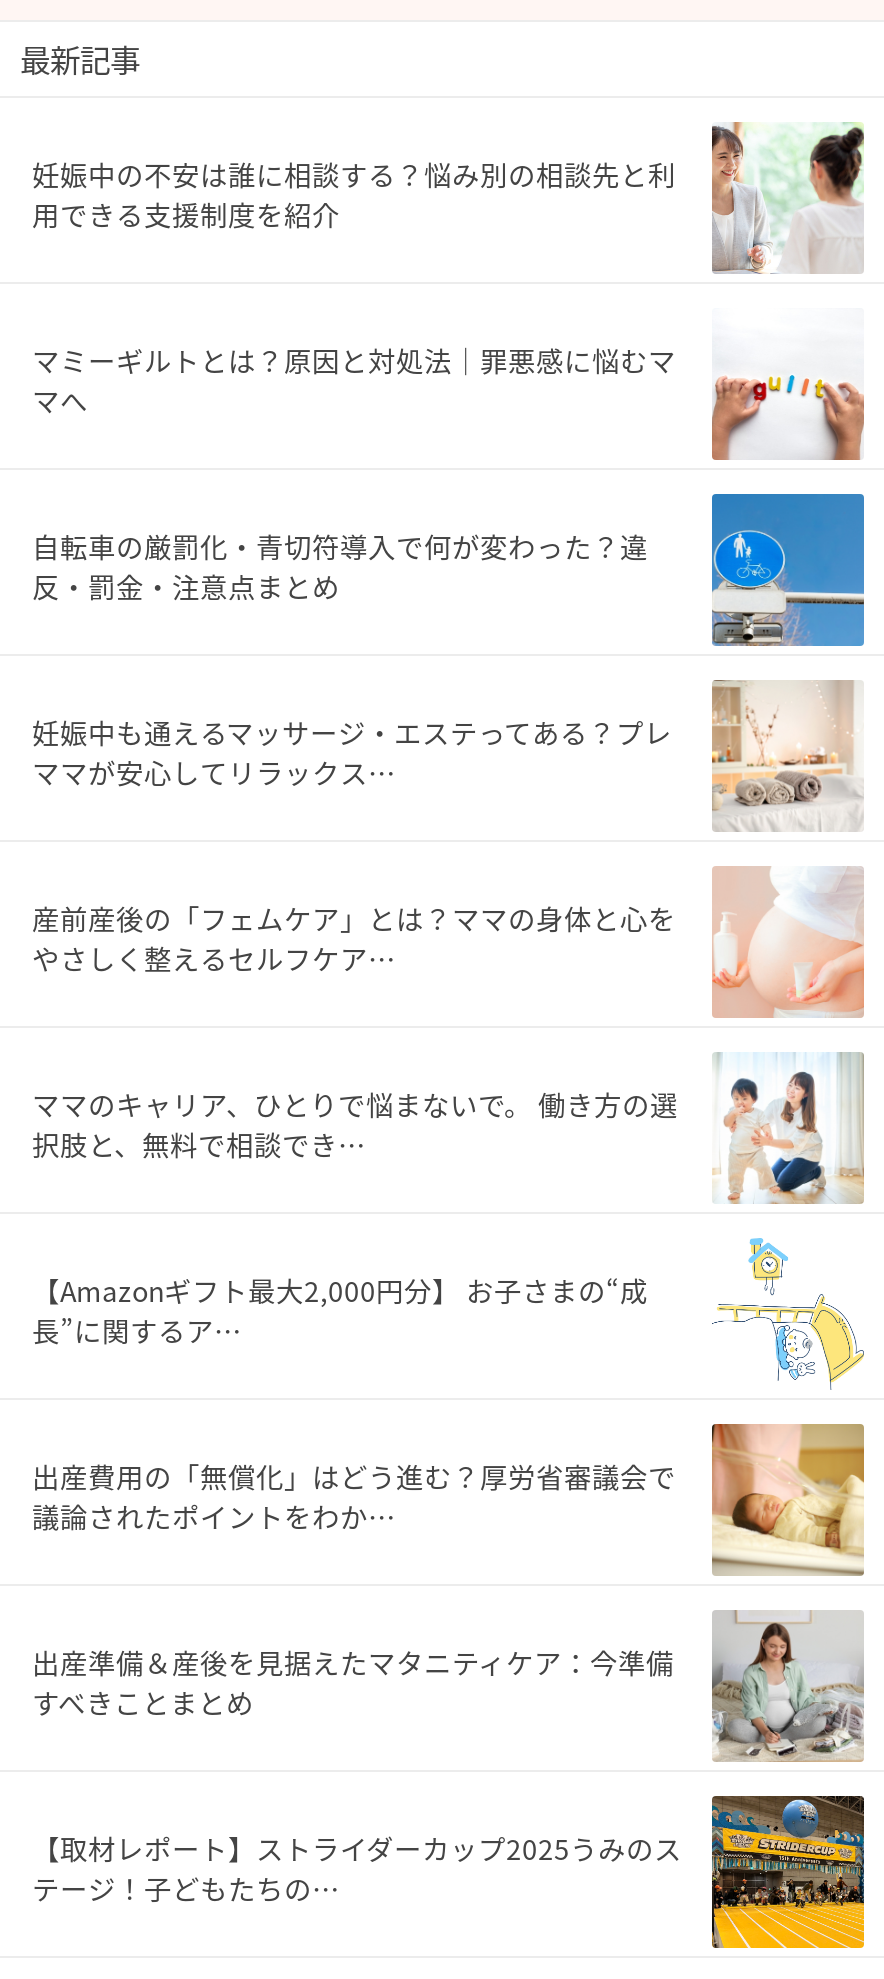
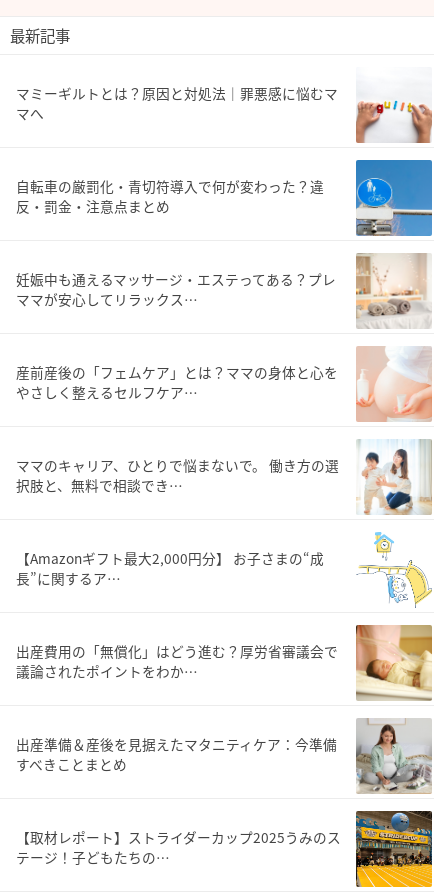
[32,120,866,274] [image] | 妊娠中の不安は誰に相談する？悩み別の相談先と利 | 用できる支援制度を紹介 -> none

